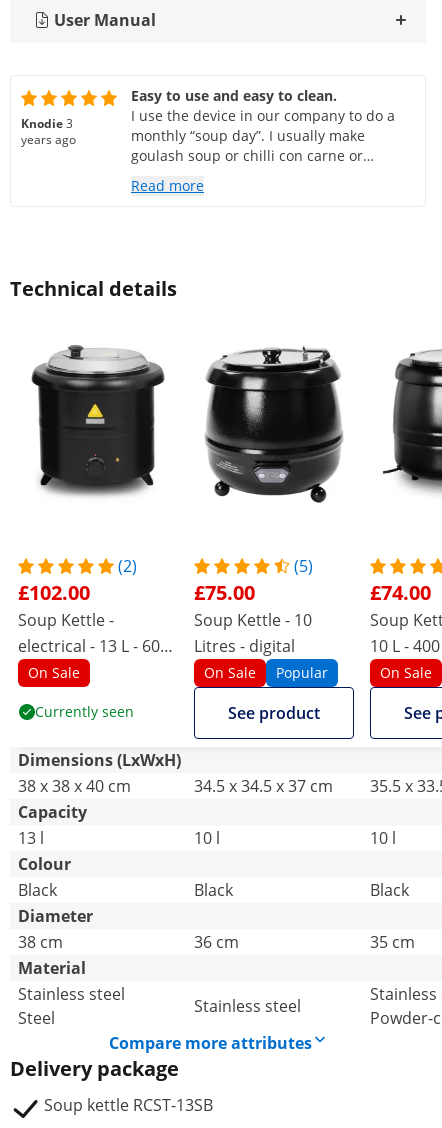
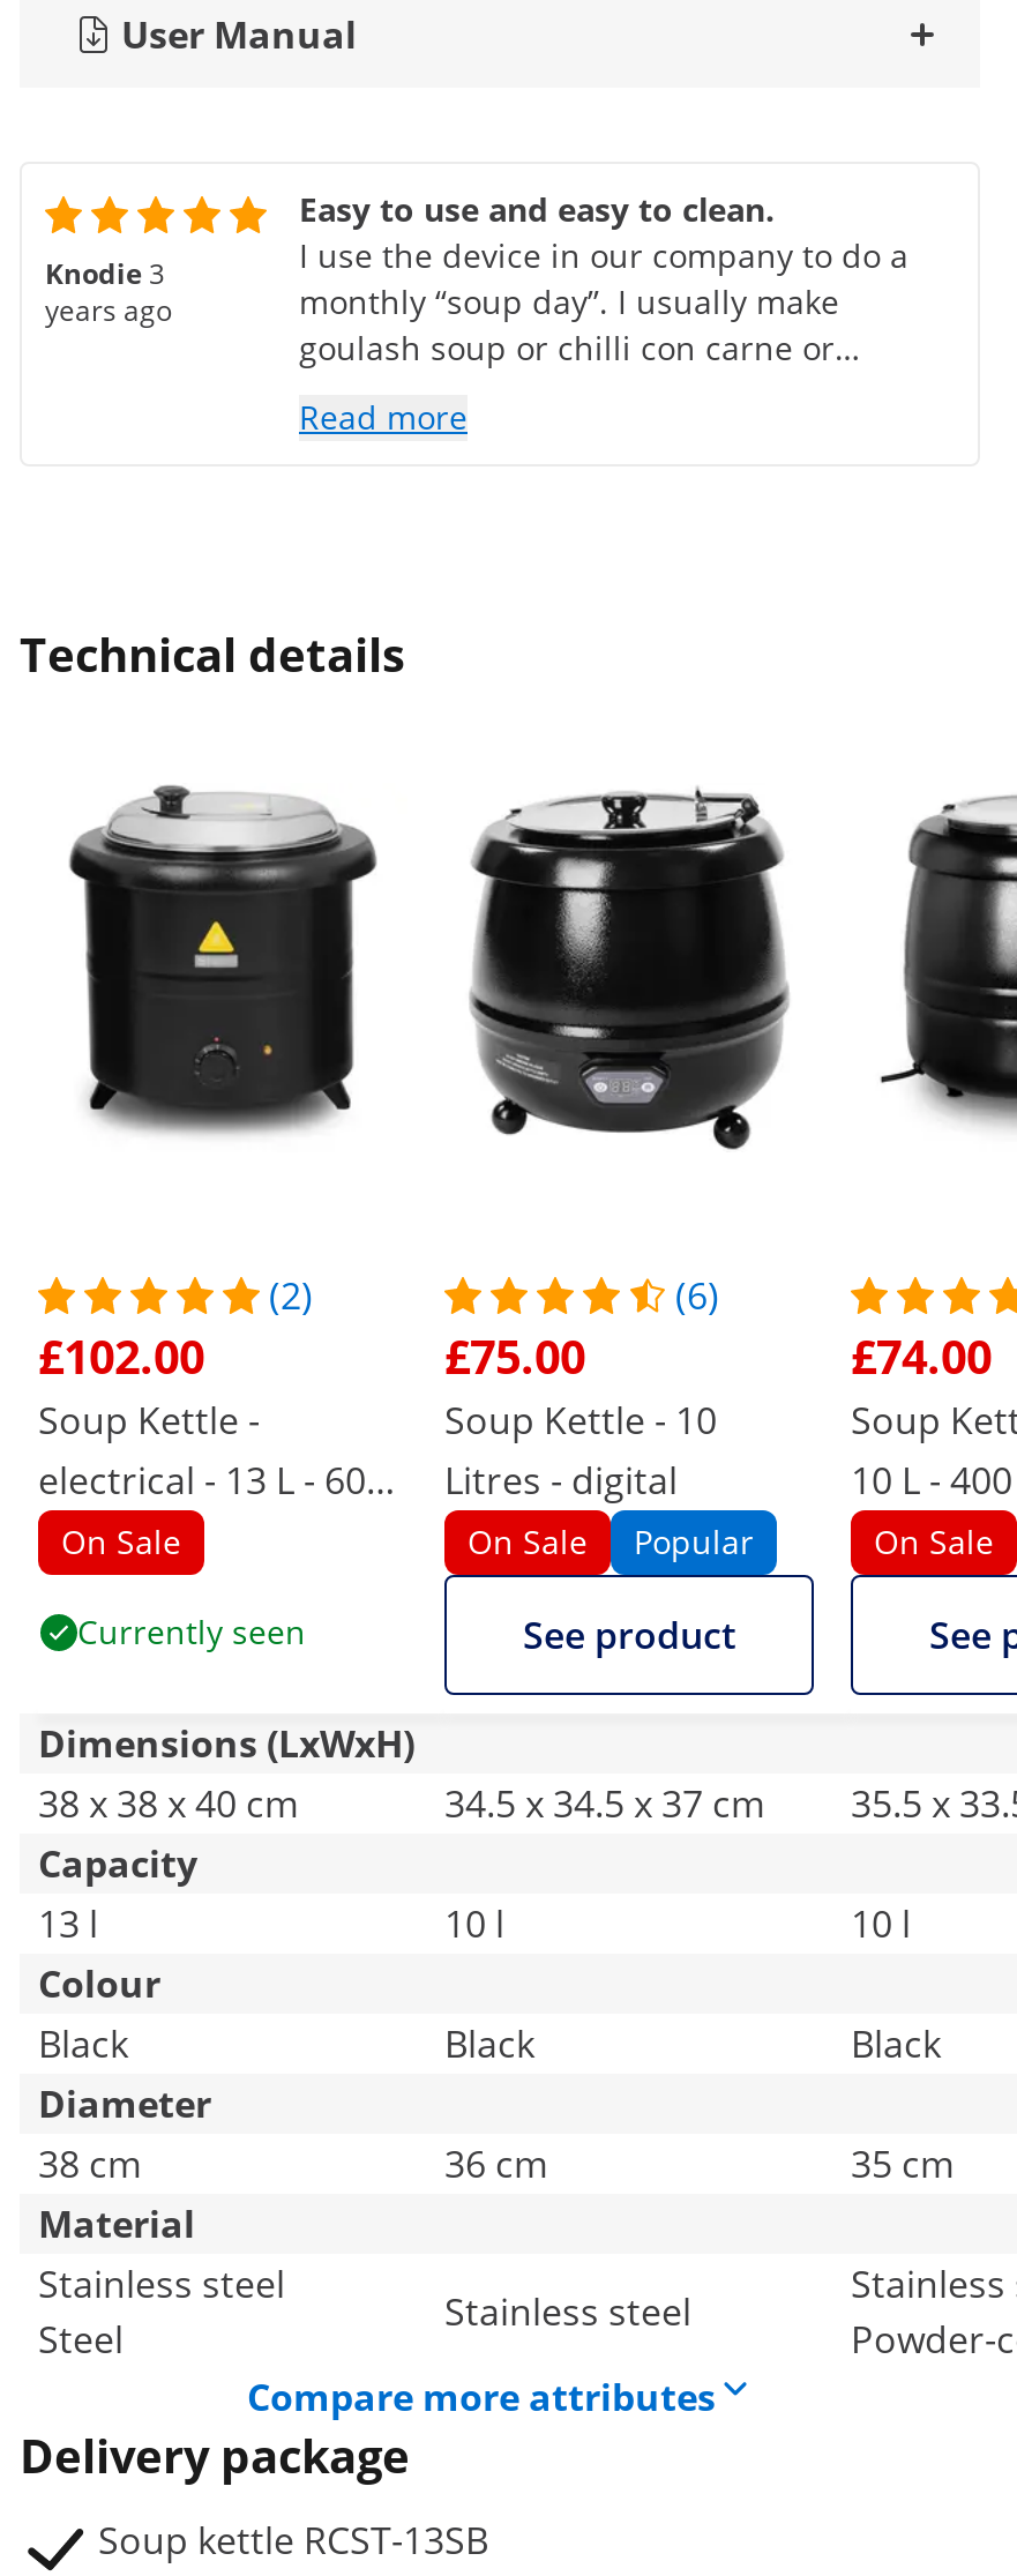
[294,555,313,577] (5) -> [675,1270,719,1321] (6)

